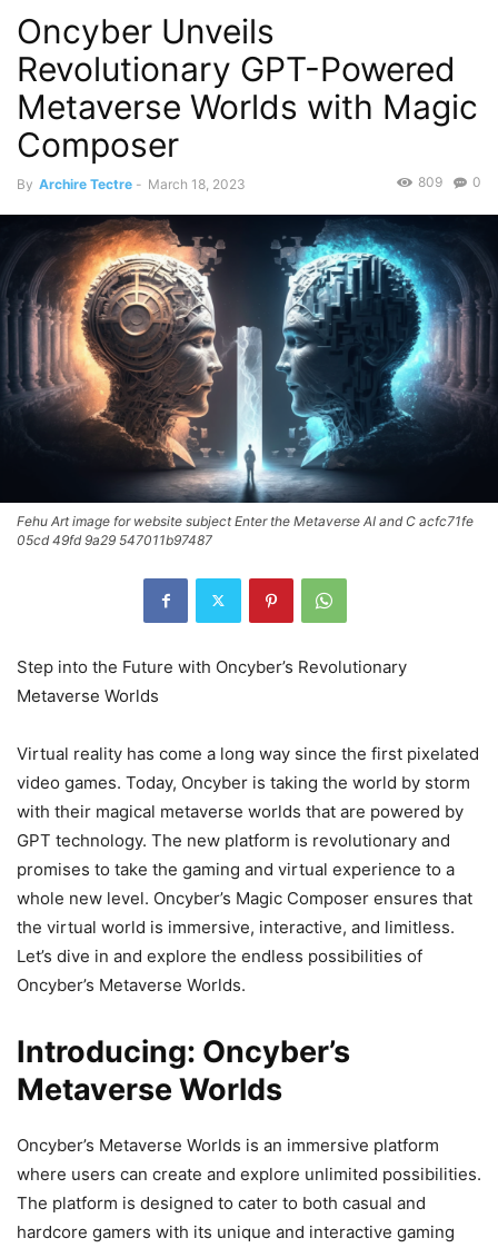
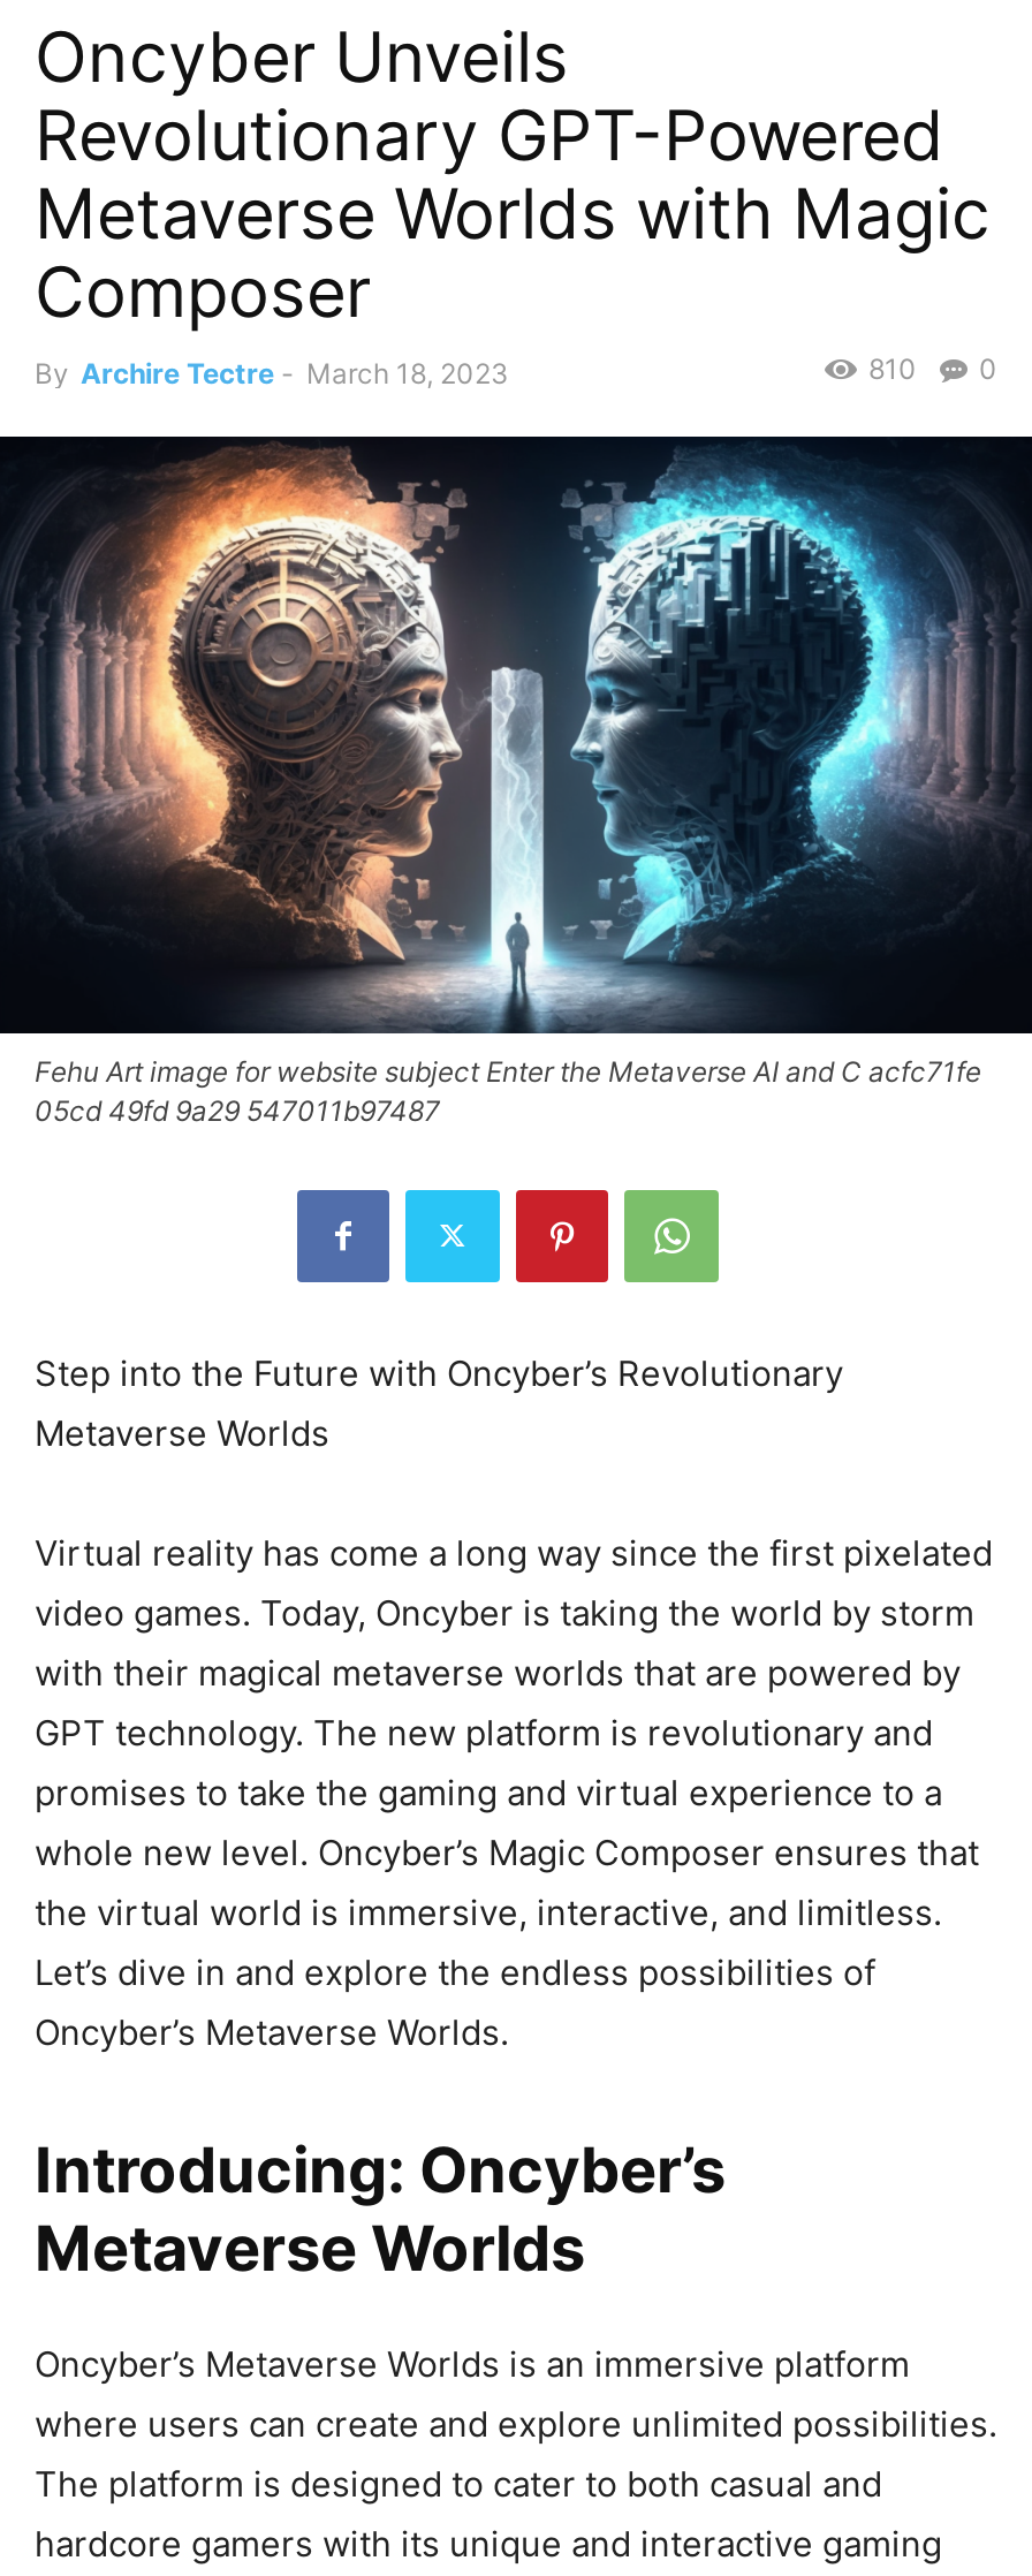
[418,174,481,190] 809 0 -> [868,351,997,386] 810 0

